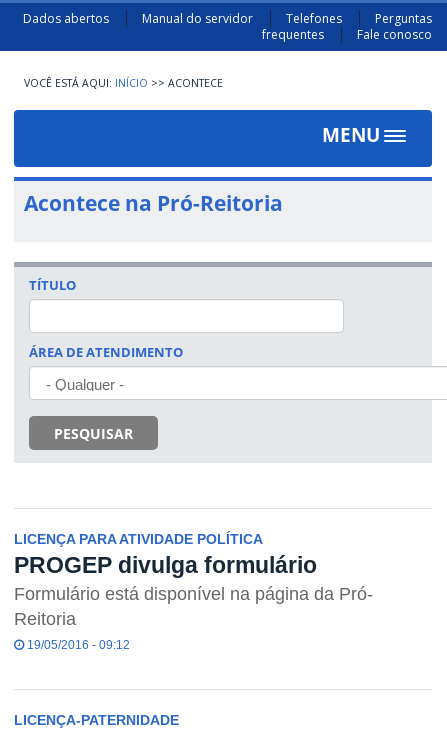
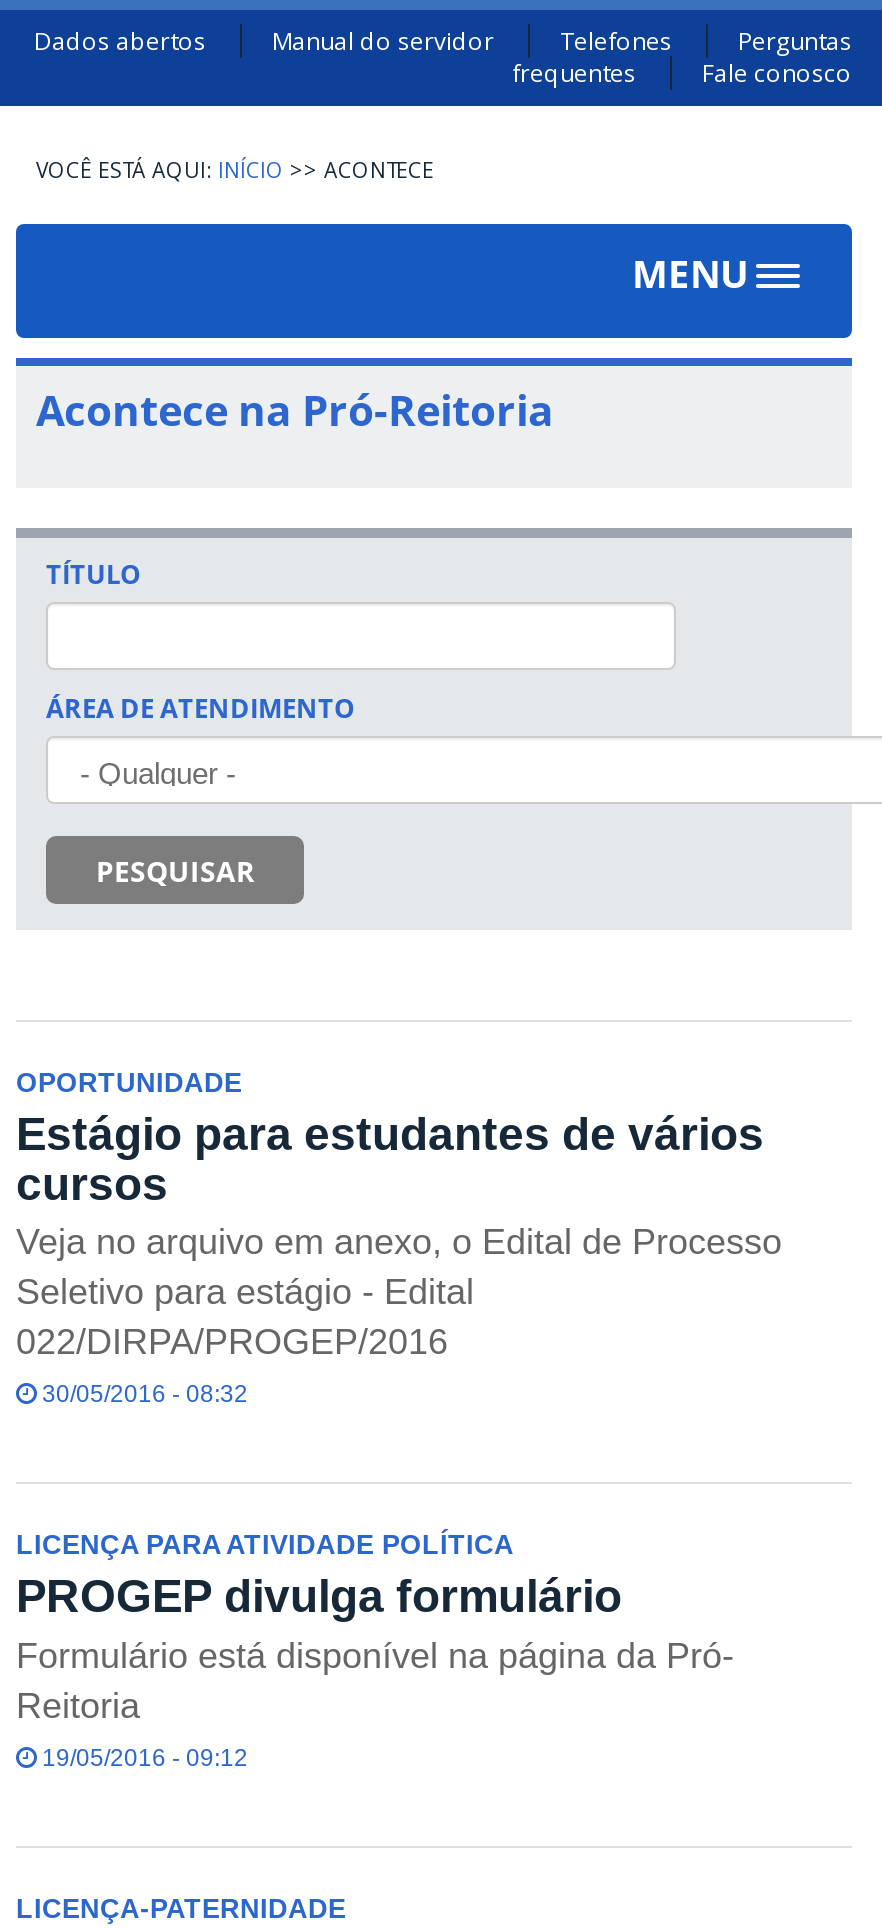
none -> [16,1067,782,1408] OPORTUNIDADE | Estágio para estudantes de vários | cursos | Veja no arquivo em anexo, o Edital de Processo | Seletivo para estágio - Edital | 022/DIRPA/PROGEP/2016 | 30/05/2016 - 08:32

